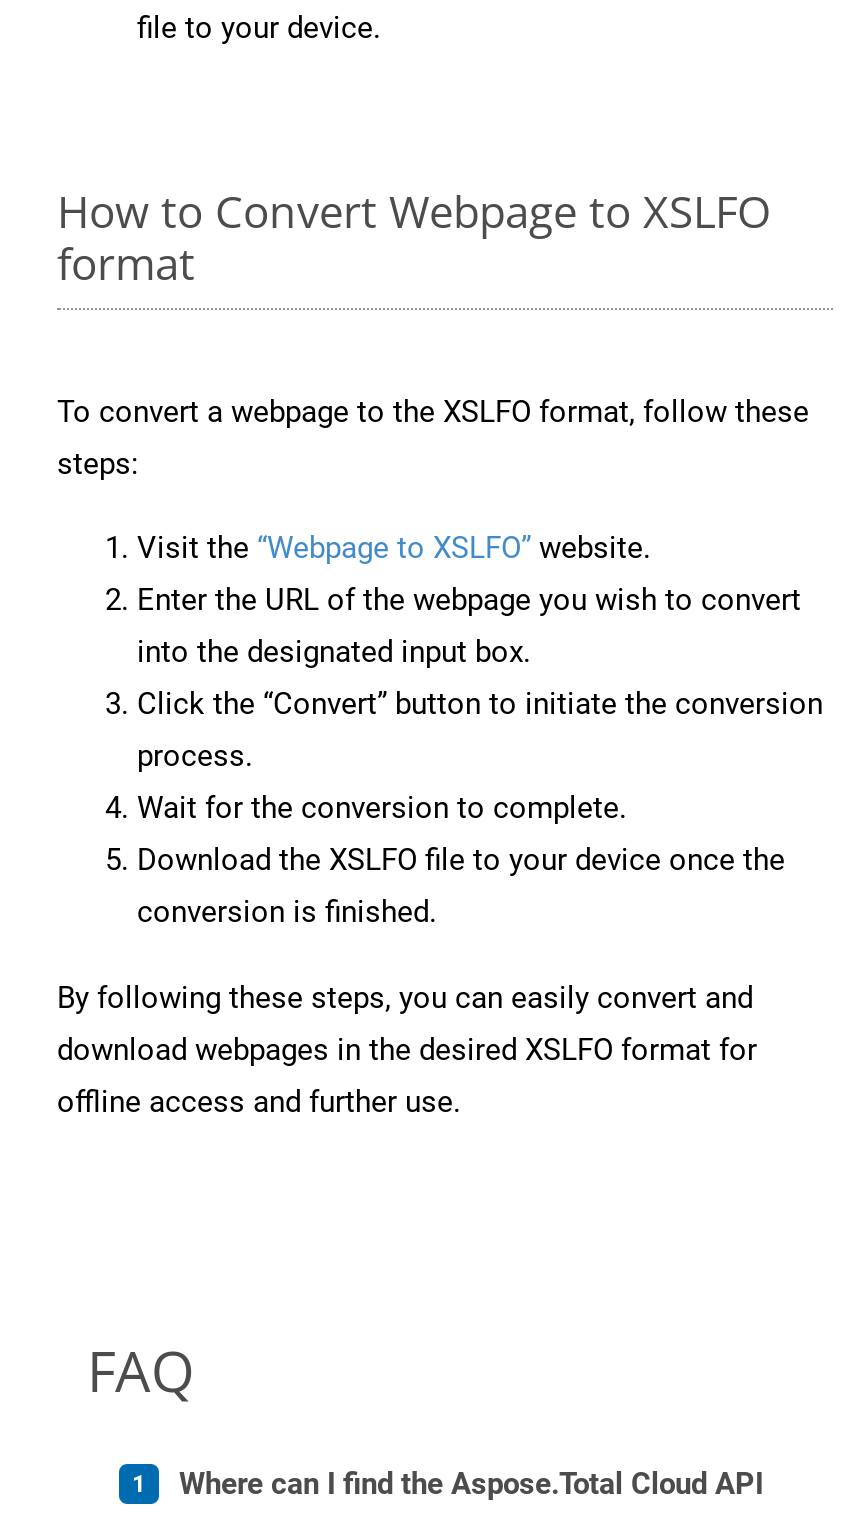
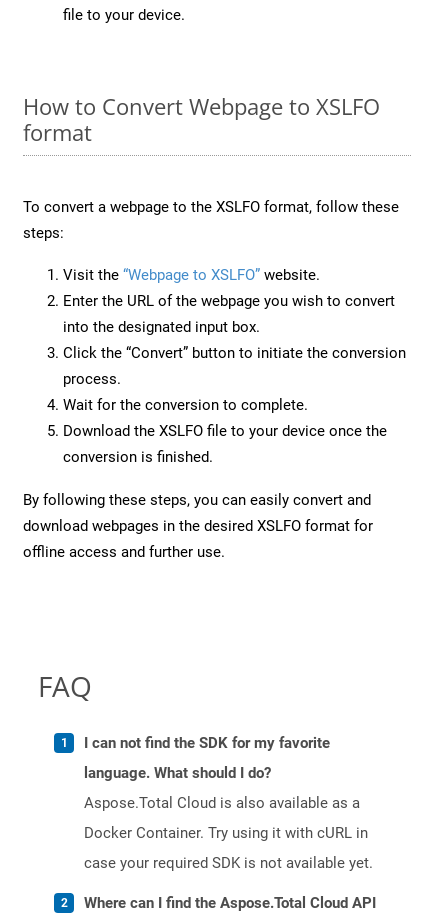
none -> [84,734,373,872] I can not find the SDK for my favorite | language. What should I do? | Aspose.Total Cloud is also available as a | Docker Container. Try using it with cURL in | case your required SDK is not available yet.

